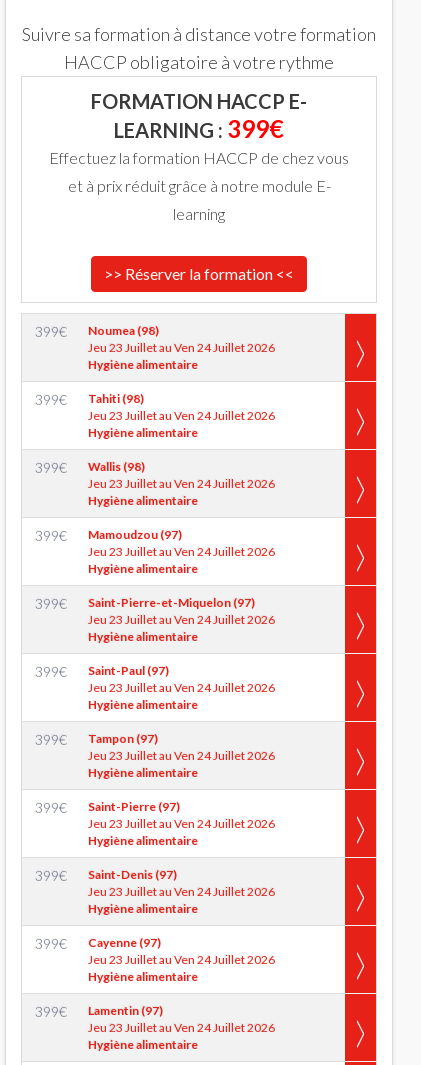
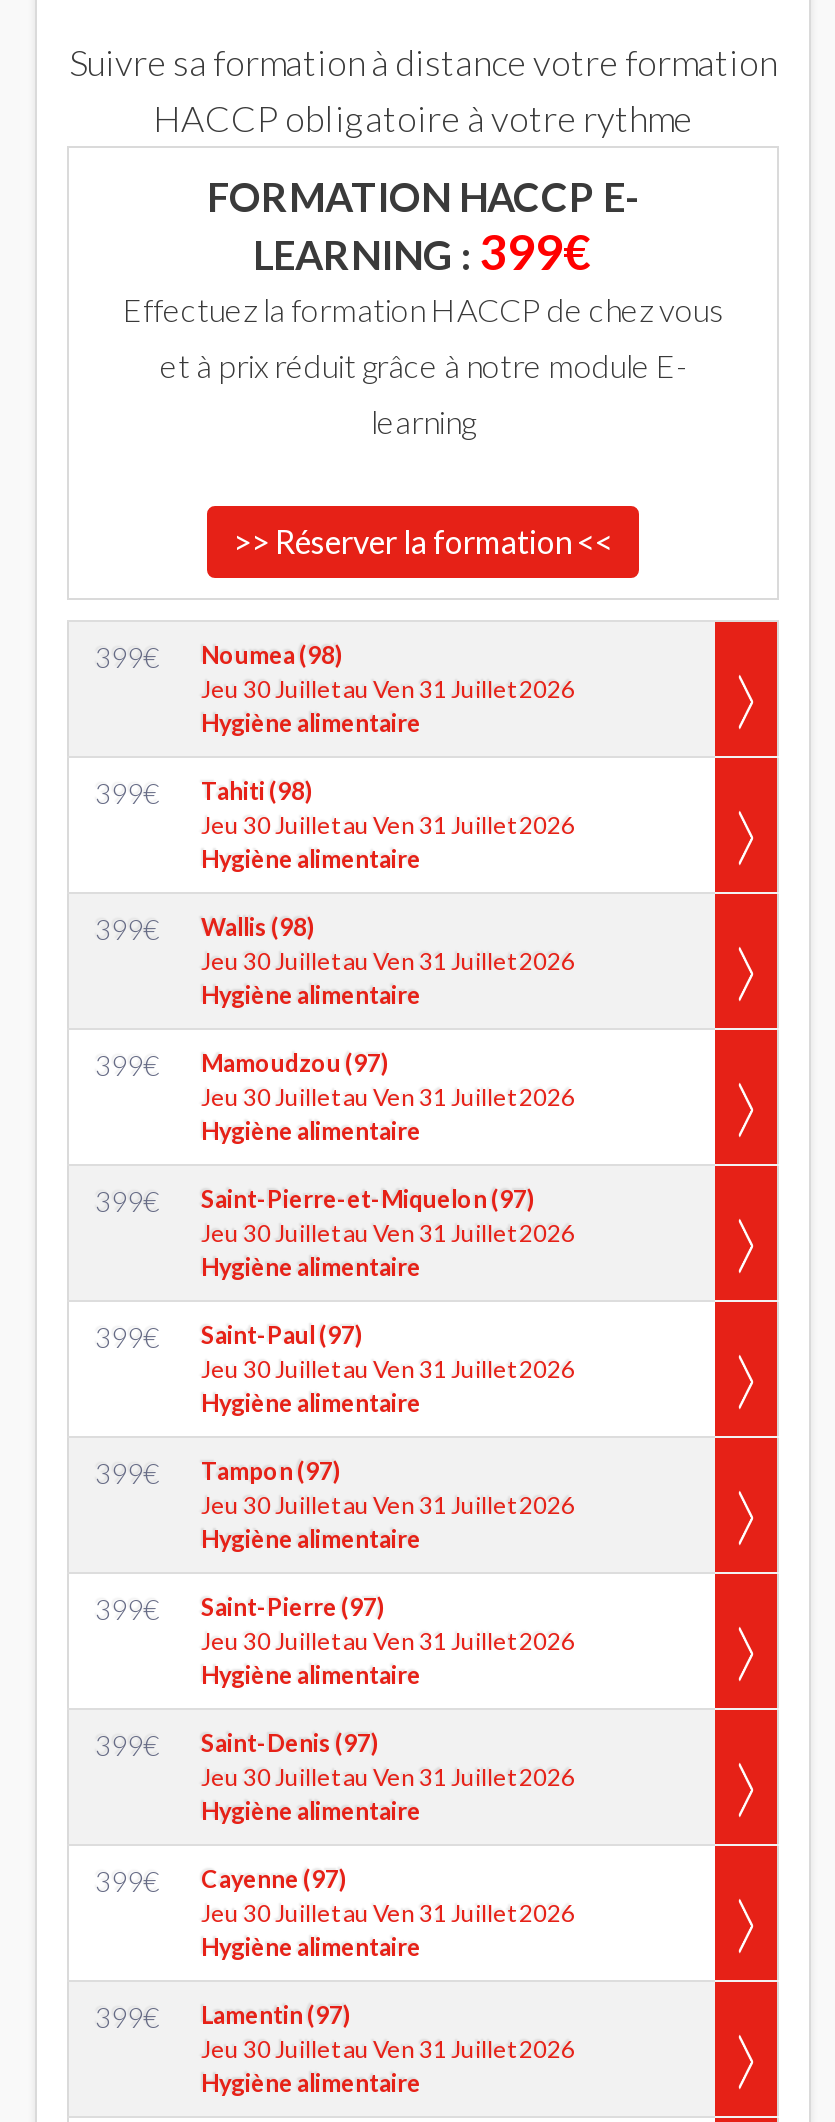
[88,340,275,355] Jeu 23 Juillet au Ven 24 Juillet 2026 -> [201,674,575,704] Jeu 30 Juillet au Ven 31 Juillet 2026
[88,408,275,423] Jeu 23 Juillet au Ven 24 Juillet 2026 -> [201,810,575,840] Jeu 30 Juillet au Ven 31 Juillet 2026
[88,476,275,491] Jeu 23 Juillet au Ven 24 Juillet 2026 -> [201,946,575,976] Jeu 30 Juillet au Ven 31 Juillet 2026
[88,544,275,559] Jeu 23 Juillet au Ven 24 Juillet 2026 -> [201,1082,575,1112] Jeu 30 Juillet au Ven 31 Juillet 2026
[88,612,275,627] Jeu 23 Juillet au Ven 24 Juillet 2026 -> [201,1218,575,1248] Jeu 30 Juillet au Ven 31 Juillet 2026
[88,680,275,695] Jeu 23 Juillet au Ven 24 Juillet 2026 -> [201,1354,575,1384] Jeu 30 Juillet au Ven 31 Juillet 2026
[88,748,275,763] Jeu 23 Juillet au Ven 24 Juillet 2026 -> [201,1490,575,1520] Jeu 30 Juillet au Ven 31 Juillet 2026
[88,816,275,831] Jeu 23 Juillet au Ven 24 Juillet 2026 -> [201,1626,575,1656] Jeu 30 Juillet au Ven 31 Juillet 2026
[88,884,275,899] Jeu 23 Juillet au Ven 24 Juillet 2026 -> [201,1762,575,1792] Jeu 30 Juillet au Ven 31 Juillet 2026
[88,952,275,967] Jeu 23 Juillet au Ven 24 Juillet 2026 -> [201,1898,575,1928] Jeu 30 Juillet au Ven 31 Juillet 2026
[88,1020,275,1035] Jeu 23 Juillet au Ven 24 Juillet 2026 -> [201,2034,575,2064] Jeu 30 Juillet au Ven 31 Juillet 2026

